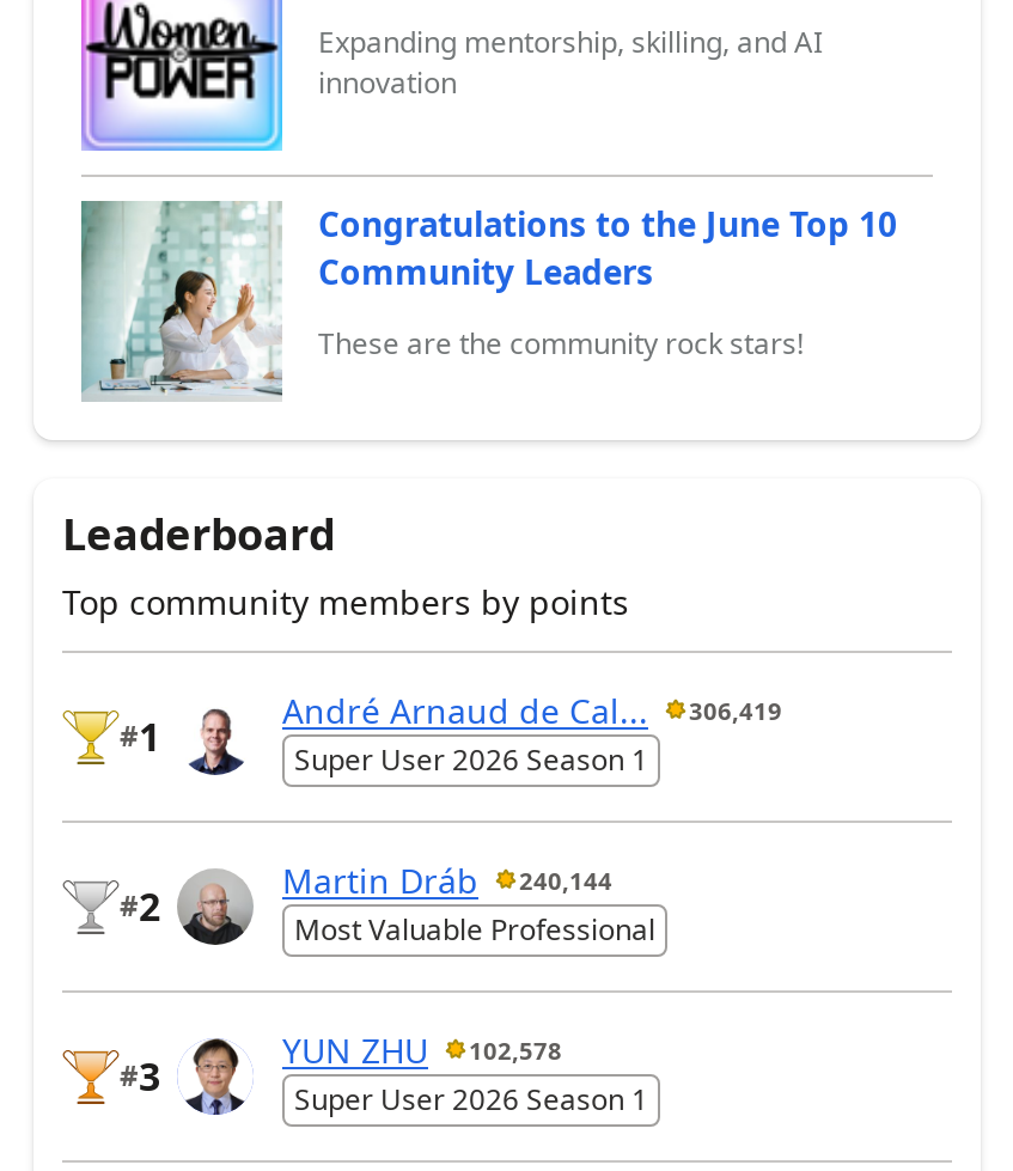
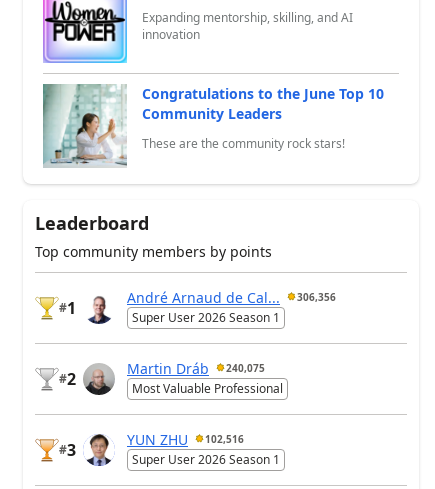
[282,687,782,733] André Arnaud de Cal... 306,419 -> [127,287,336,306] André Arnaud de Cal... 306,356
[282,857,612,902] Martin Dráb 240,144 -> [127,358,265,377] Martin Dráb 240,075
[282,1027,562,1072] YUN ZHU 102,578 -> [127,429,244,448] YUN ZHU 102,516

